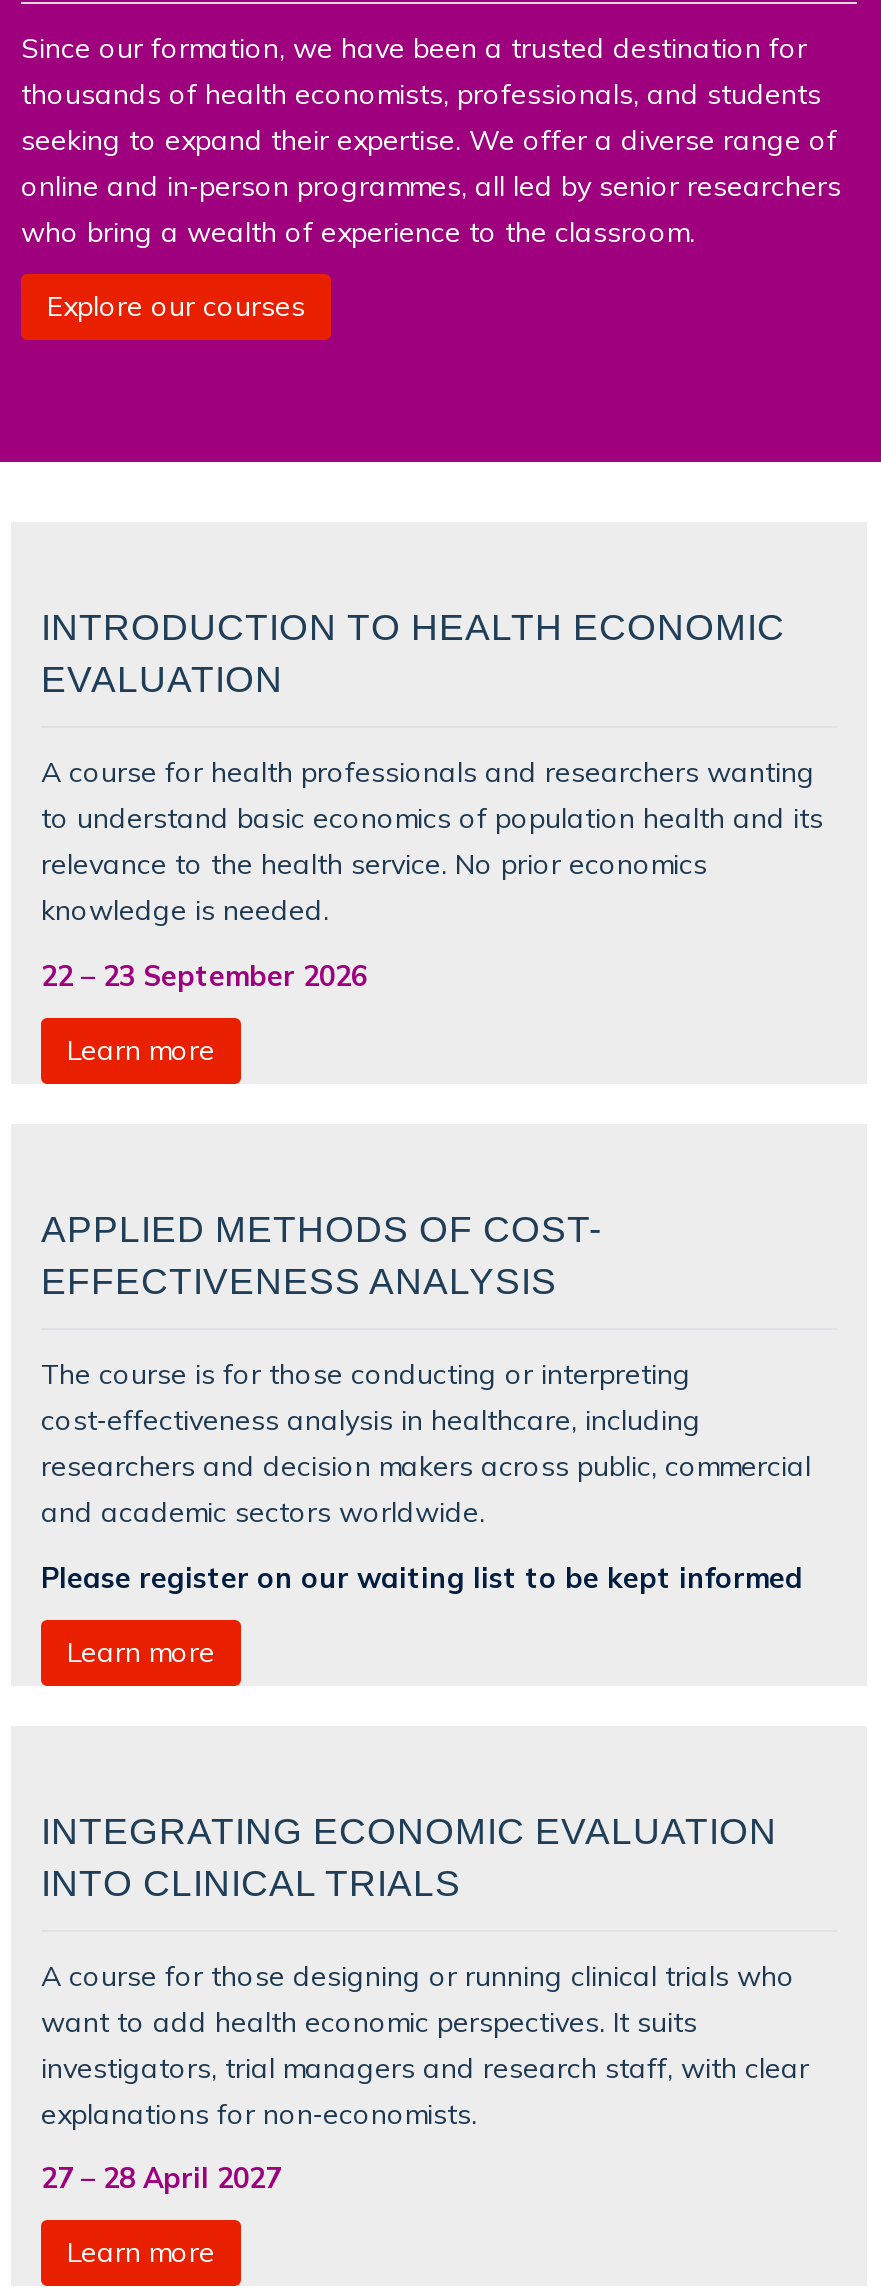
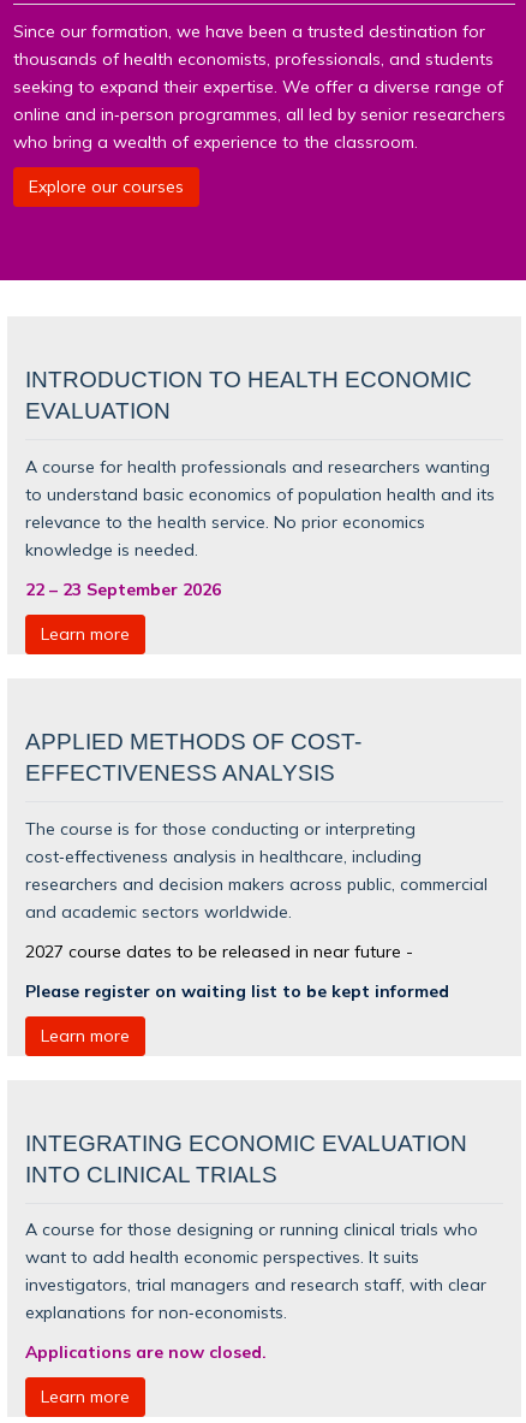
[41,1559,803,1593] Please register on our waiting list to be kept informed -> [25,940,449,1000] 2027 course dates to be released in near future - | Please register on waiting list to be kept informed
[41,2161,281,2195] 27 – 28 April 2027 -> [25,1342,267,1362] Applications are now closed.

